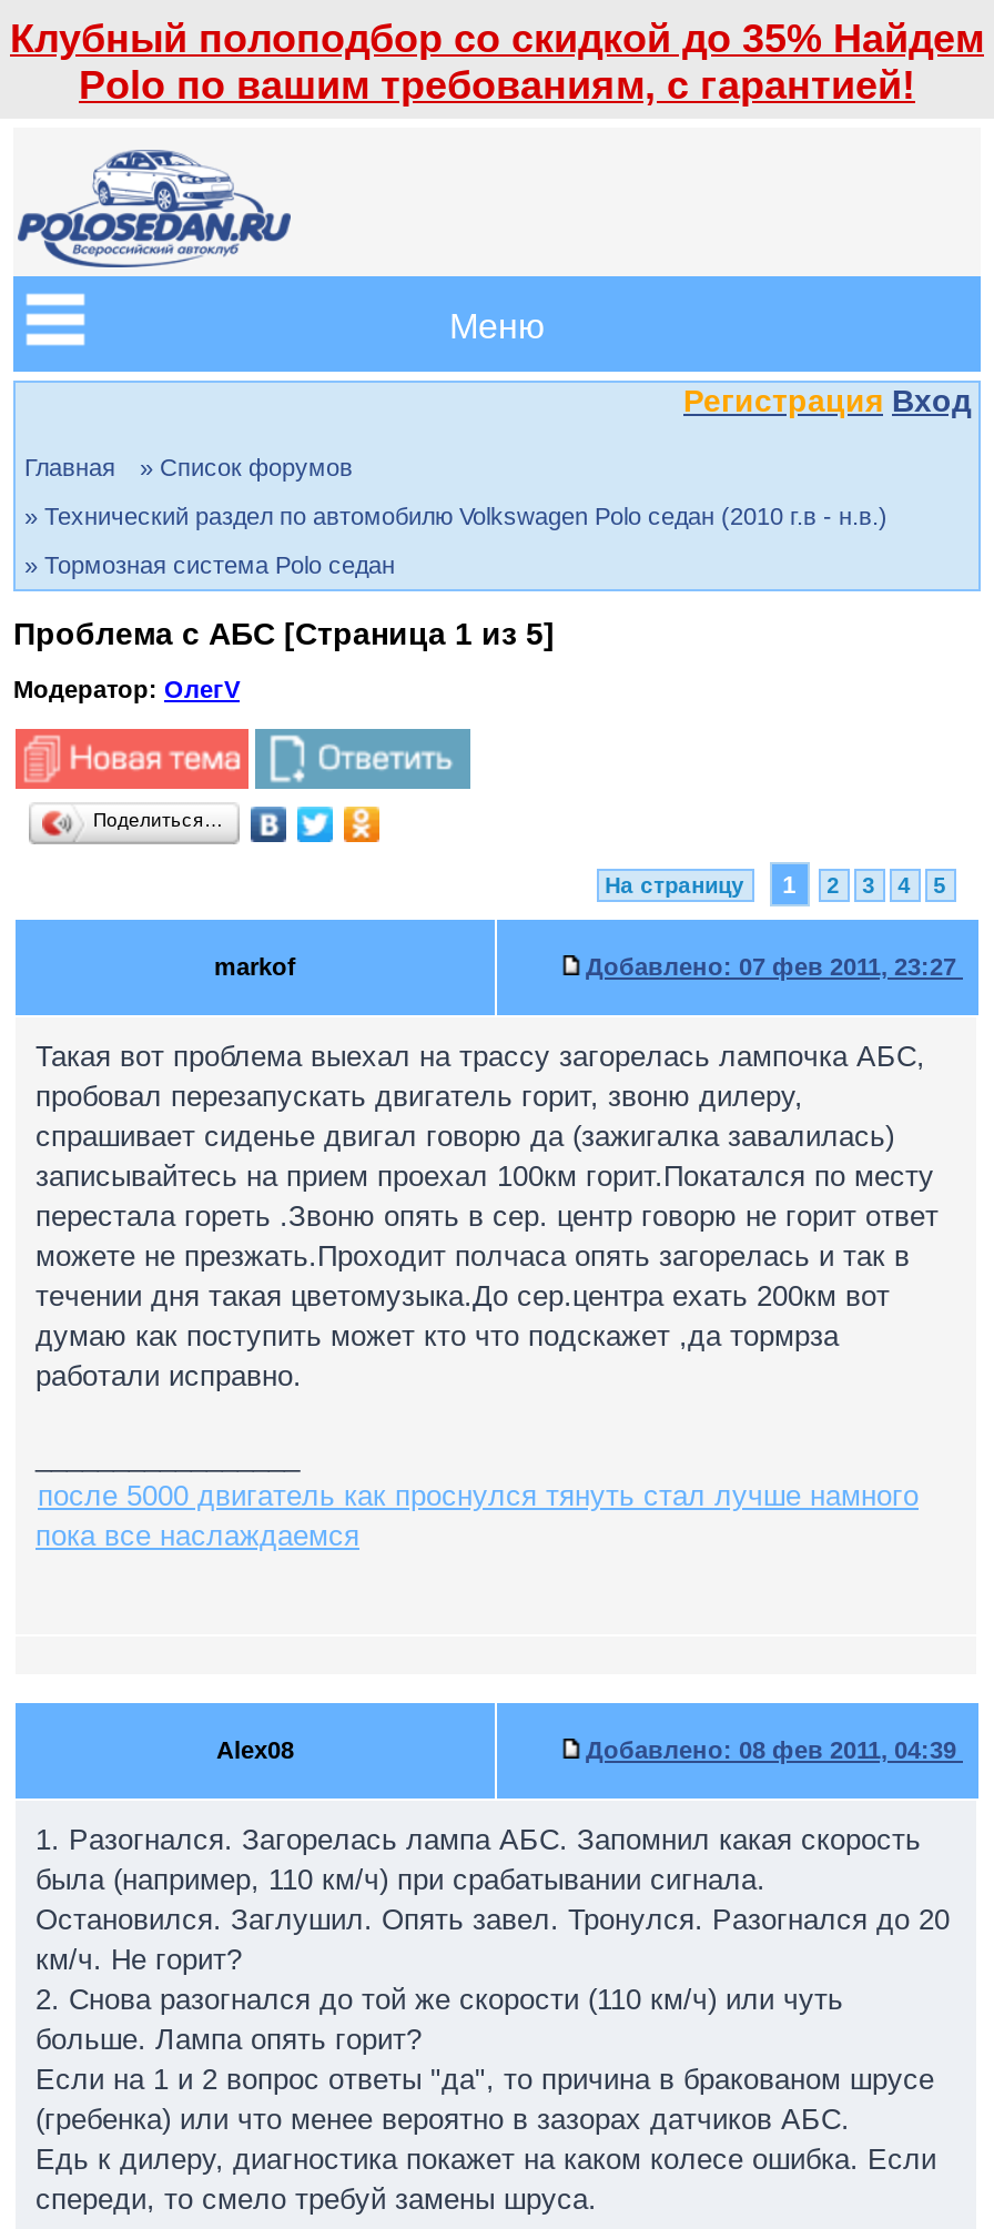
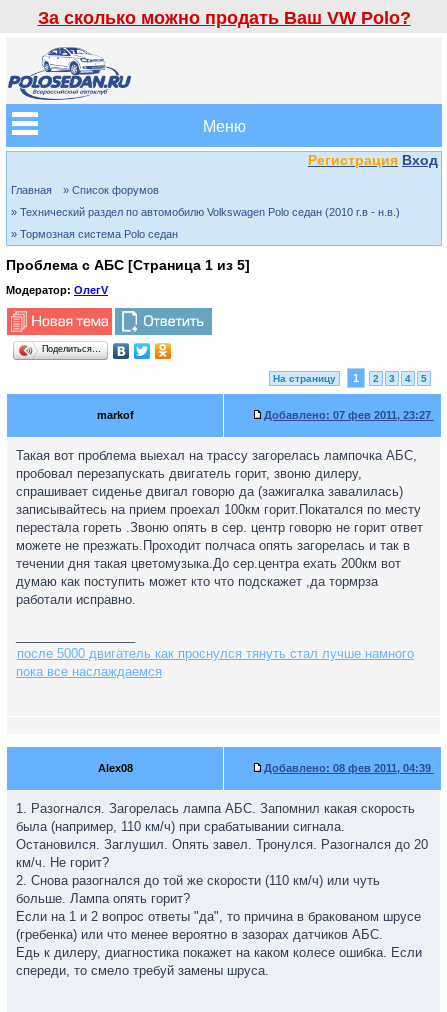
[10,17,984,108] Клубный полоподбор со скидкой до 35% Найдем | Polo по вашим требованиям, с гарантией! -> [37,8,410,28] За сколько можно продать Ваш VW Polo?

